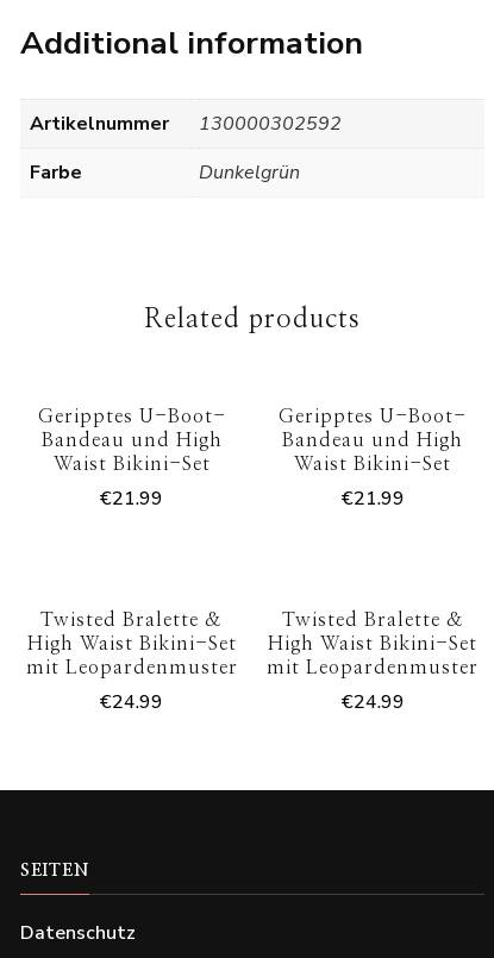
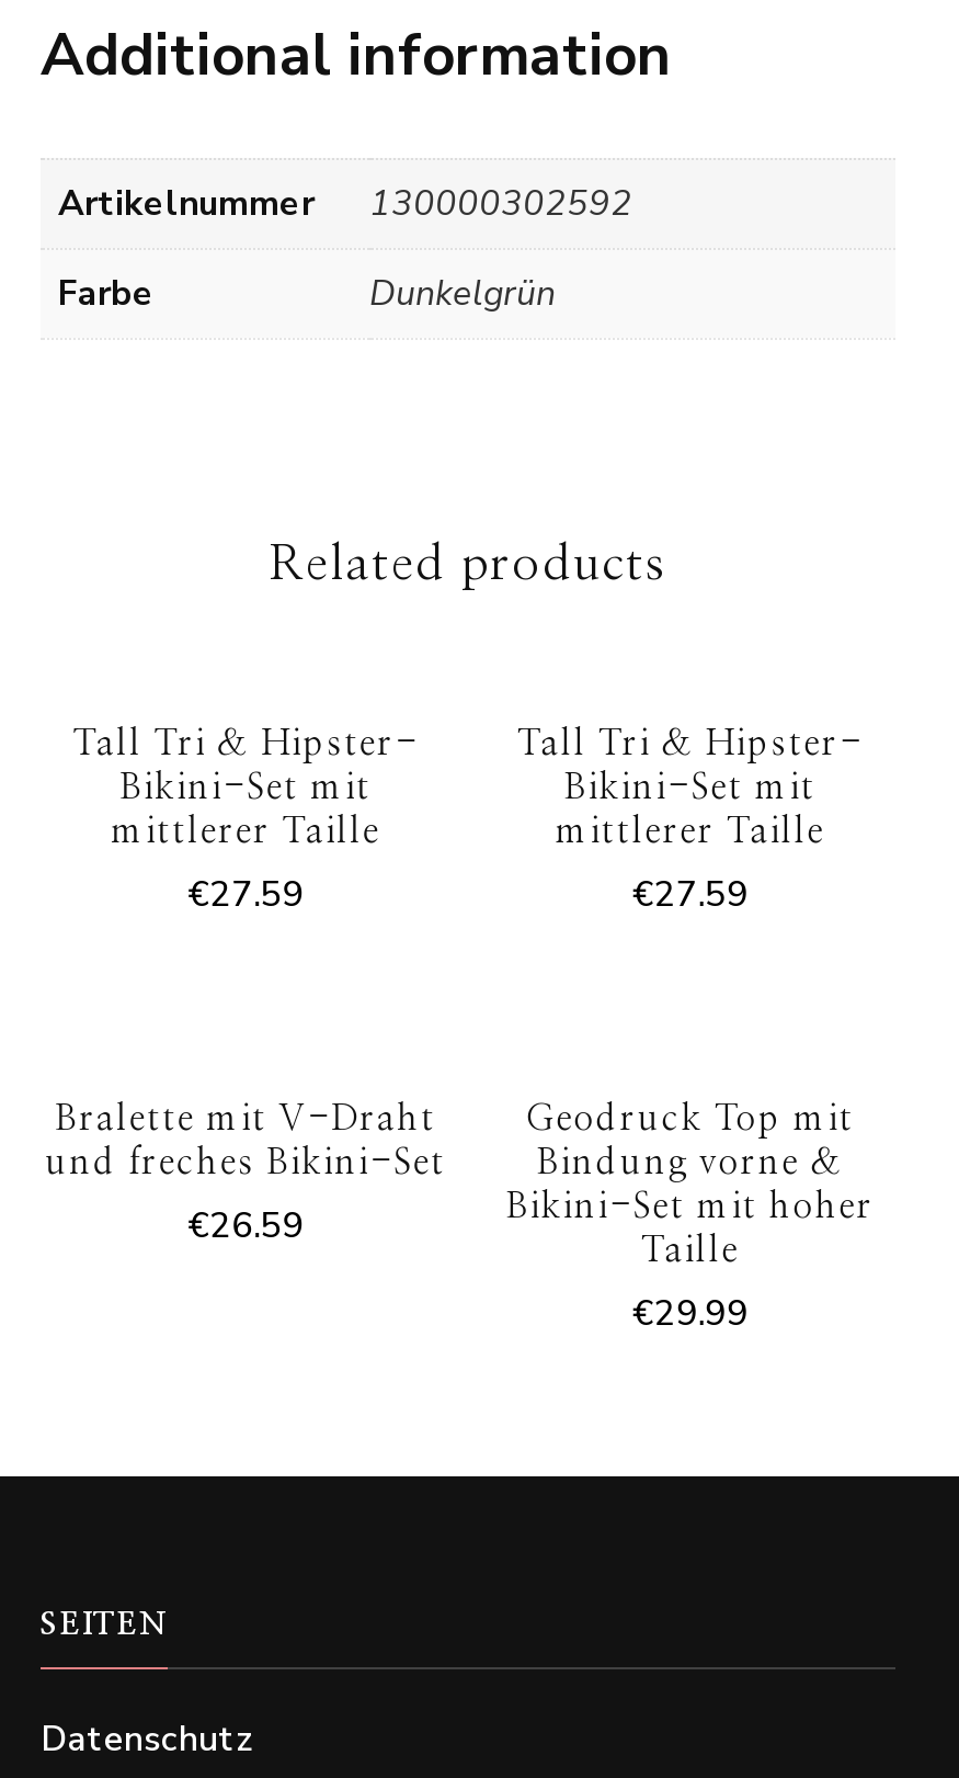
[38,407,226,474] Geripptes U-Boot- | Bandeau und High | Waist Bikini-Set -> [73,726,419,849] Tall Tri & Hipster- | Bikini-Set mit | mittlerer Taille
[279,407,467,474] Geripptes U-Boot- | Bandeau und High | Waist Bikini-Set -> [517,726,863,849] Tall Tri & Hipster- | Bikini-Set mit | mittlerer Taille
[100,486,163,512] €21.99 -> [188,871,304,919] €27.59
[342,486,405,512] €21.99 -> [632,871,748,919] €27.59
[26,610,238,677] Twisted Bralette & | High Waist Bikini-Set | mit Leopardenmuster -> [45,1101,446,1180] Bralette mit V-Draht | und freches Bikini-Set
[267,610,479,677] Twisted Bralette & | High Waist Bikini-Set | mit Leopardenmuster -> [506,1101,874,1268] Geodruck Top mit | Bindung vorne & | Bikini-Set mit hoher | Taille
[100,689,163,715] €24.99 -> [188,1202,304,1250] €26.59
[342,689,405,715] €24.99 -> [632,1290,748,1338] €29.99

